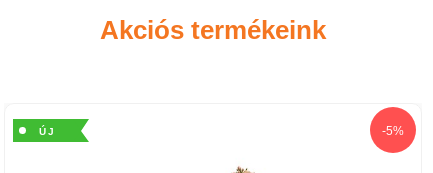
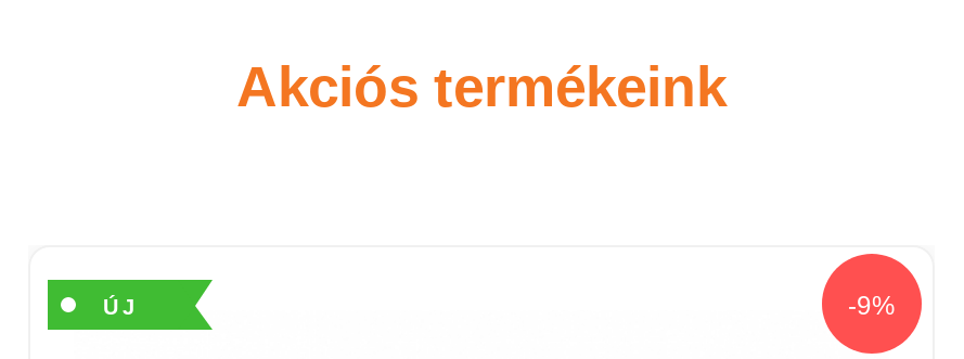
[382,124,404,138] -5% -> [848,292,896,322] -9%

